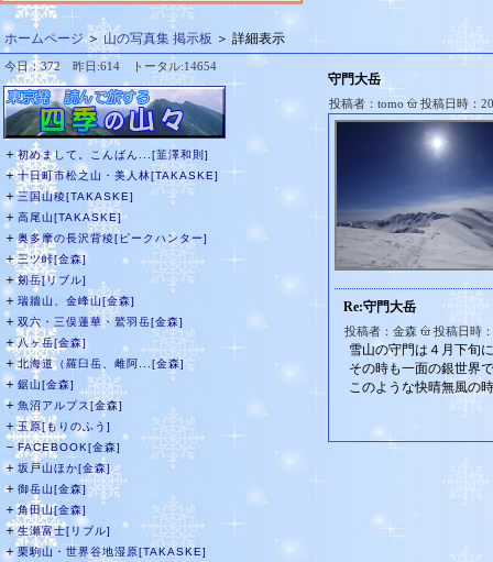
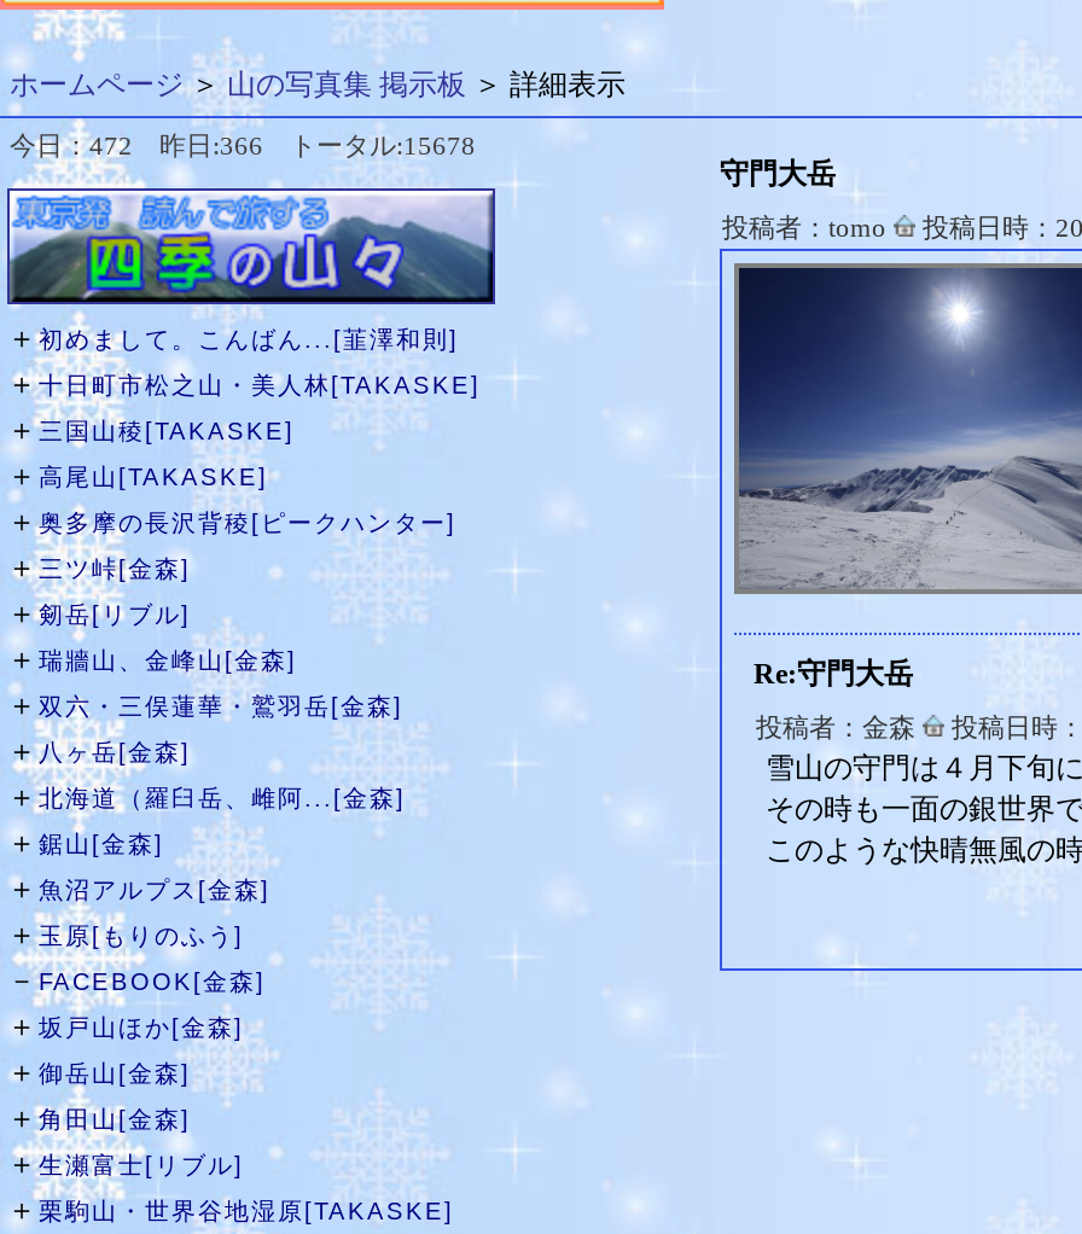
[4,59,217,73] 今日：372 昨日:614 トータル:14654 -> [10,130,476,159] 今日：472 昨日:366 トータル:15678

